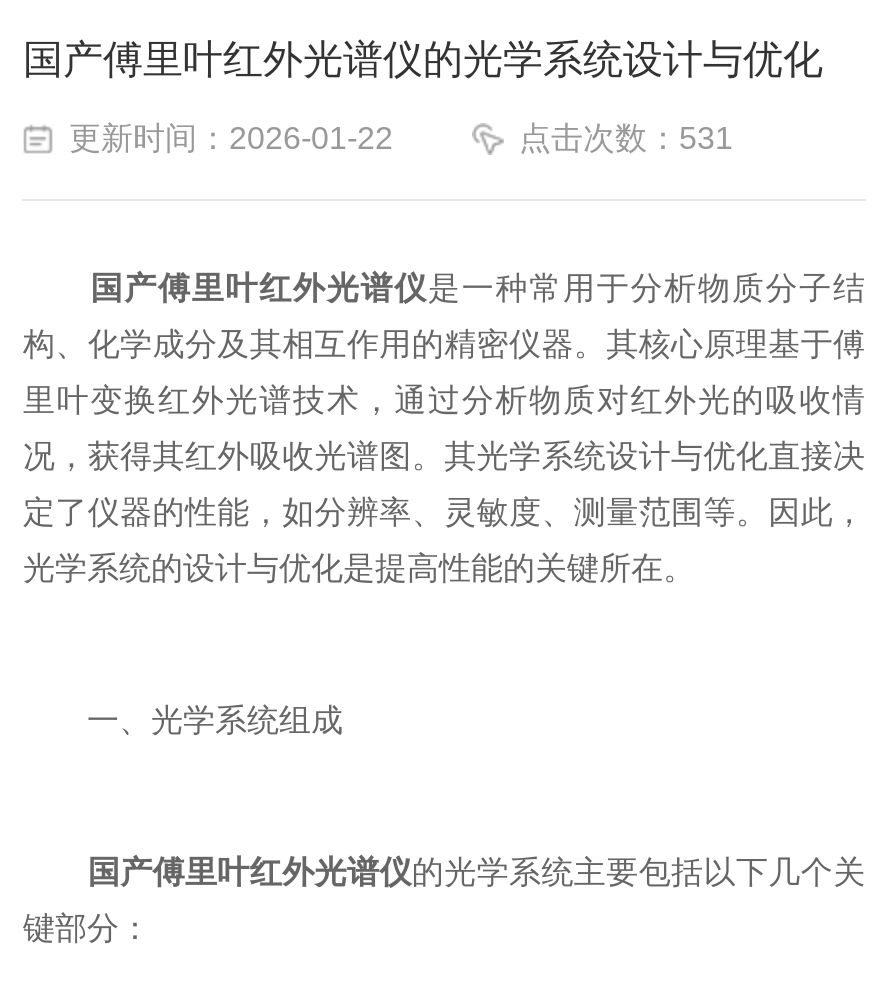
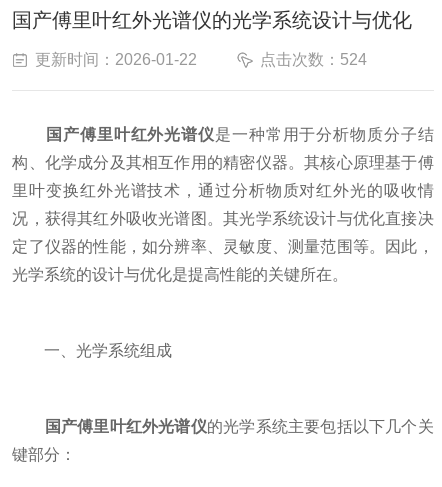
[519,121,733,155] 点击次数：531 -> [260,51,367,68] 点击次数：524

